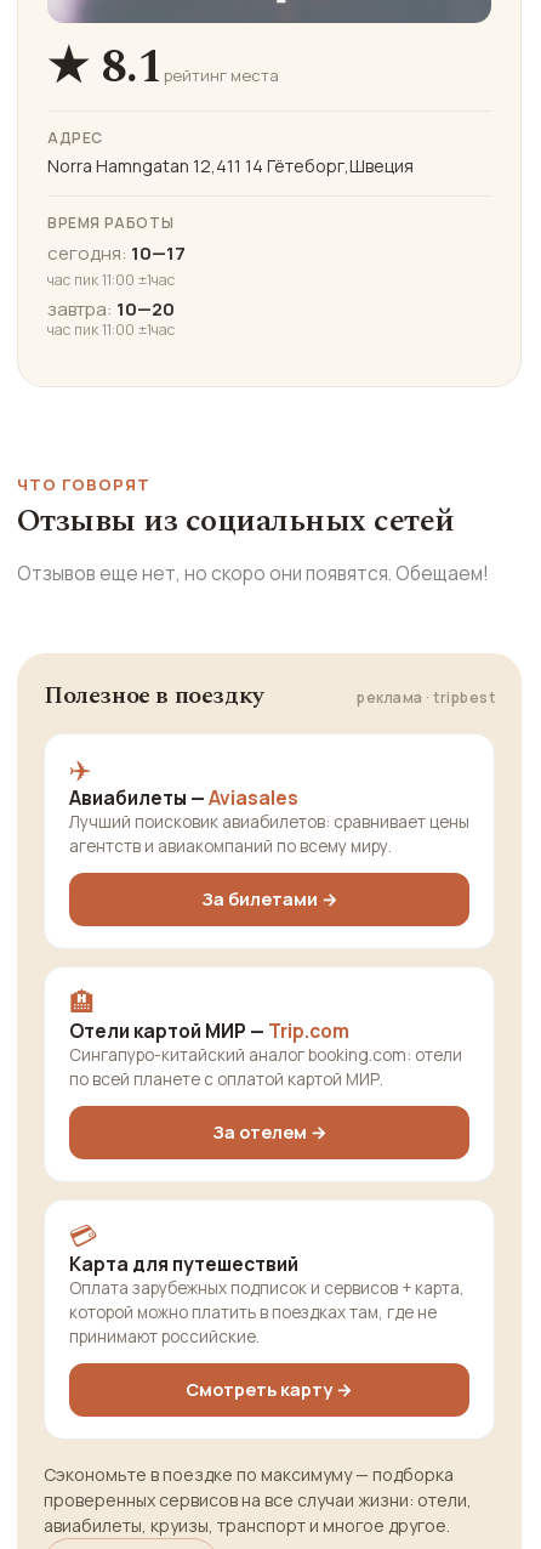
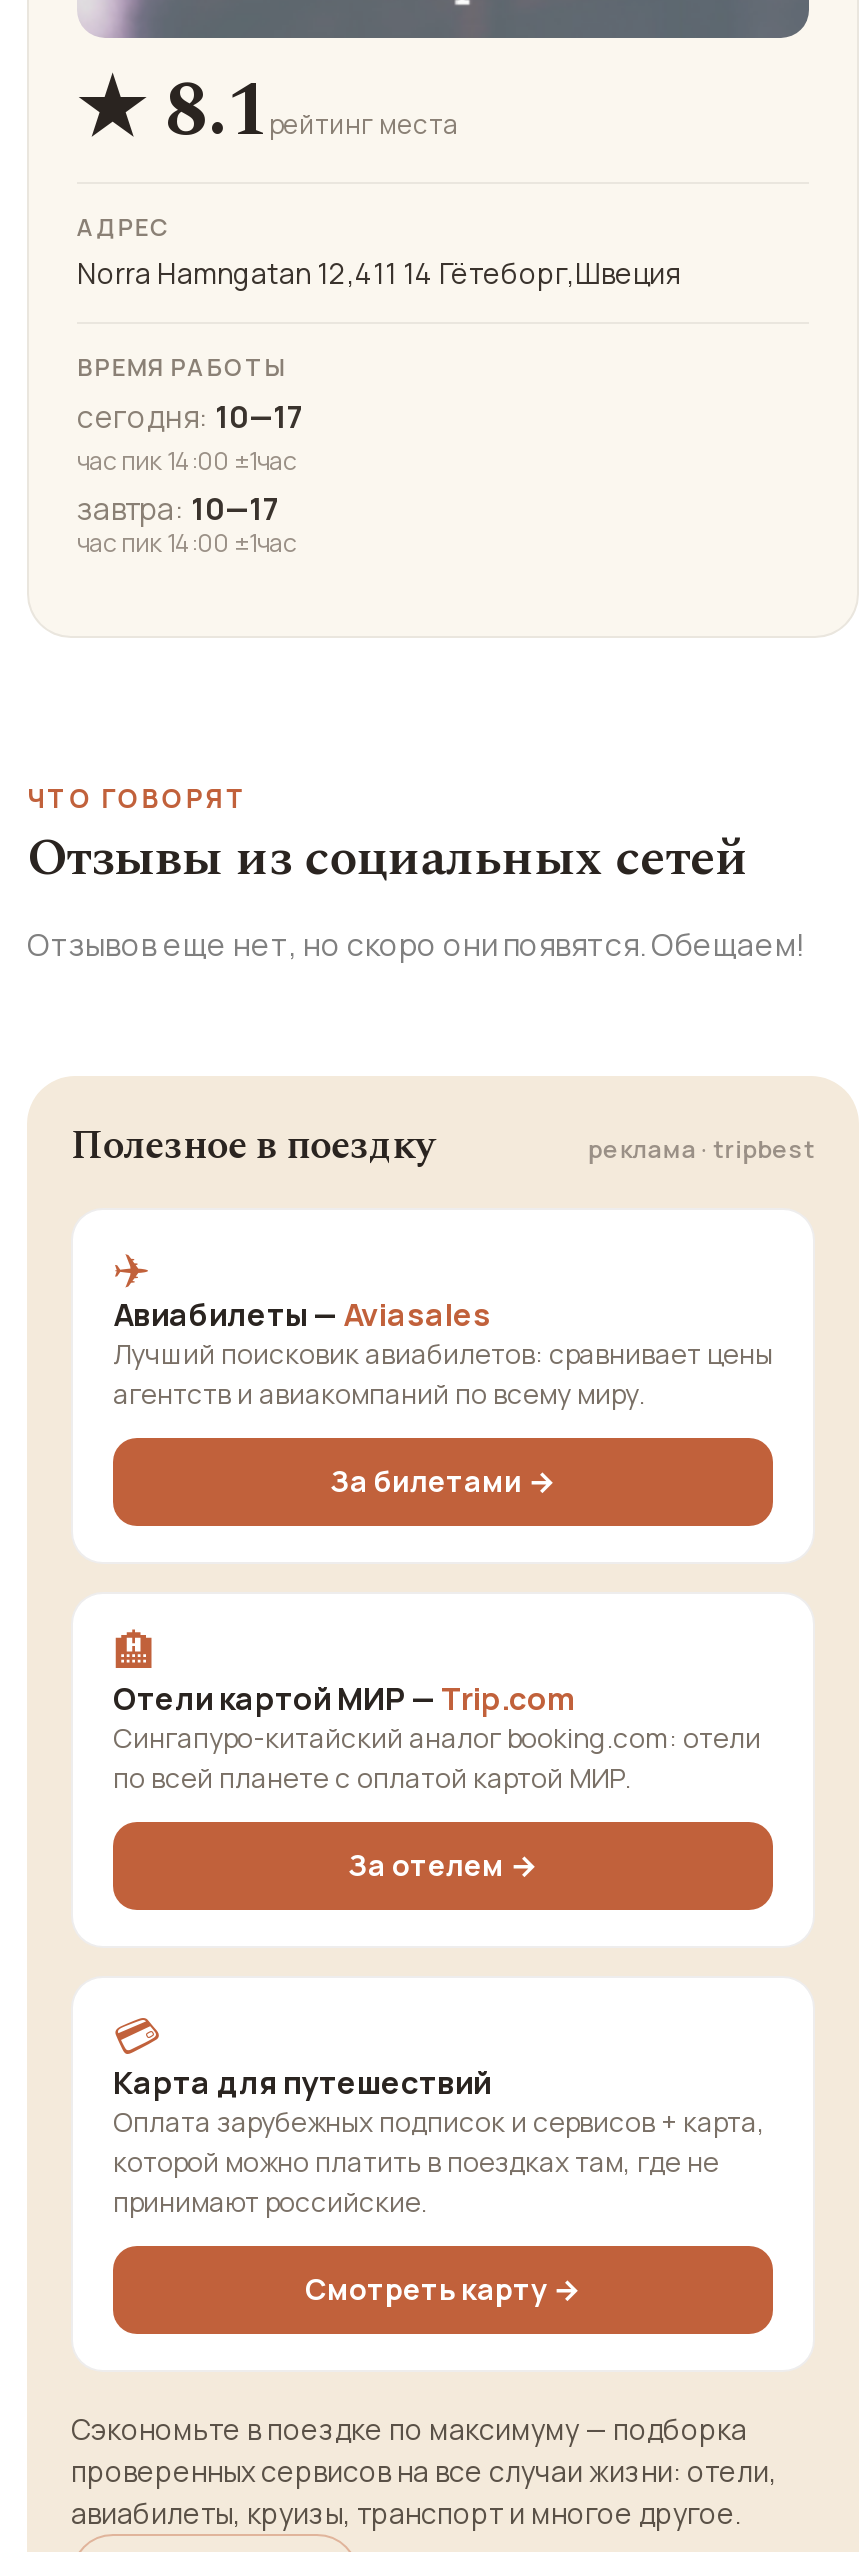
[47,269,175,290] час пик 11:00 ±1час -> [77,444,295,478] час пик 14:00 ±1час
[47,296,175,322] завтра: 10—20 -> [77,488,281,530] завтра: 10—17
[47,319,175,340] час пик 11:00 ±1час -> [77,526,295,560] час пик 14:00 ±1час

